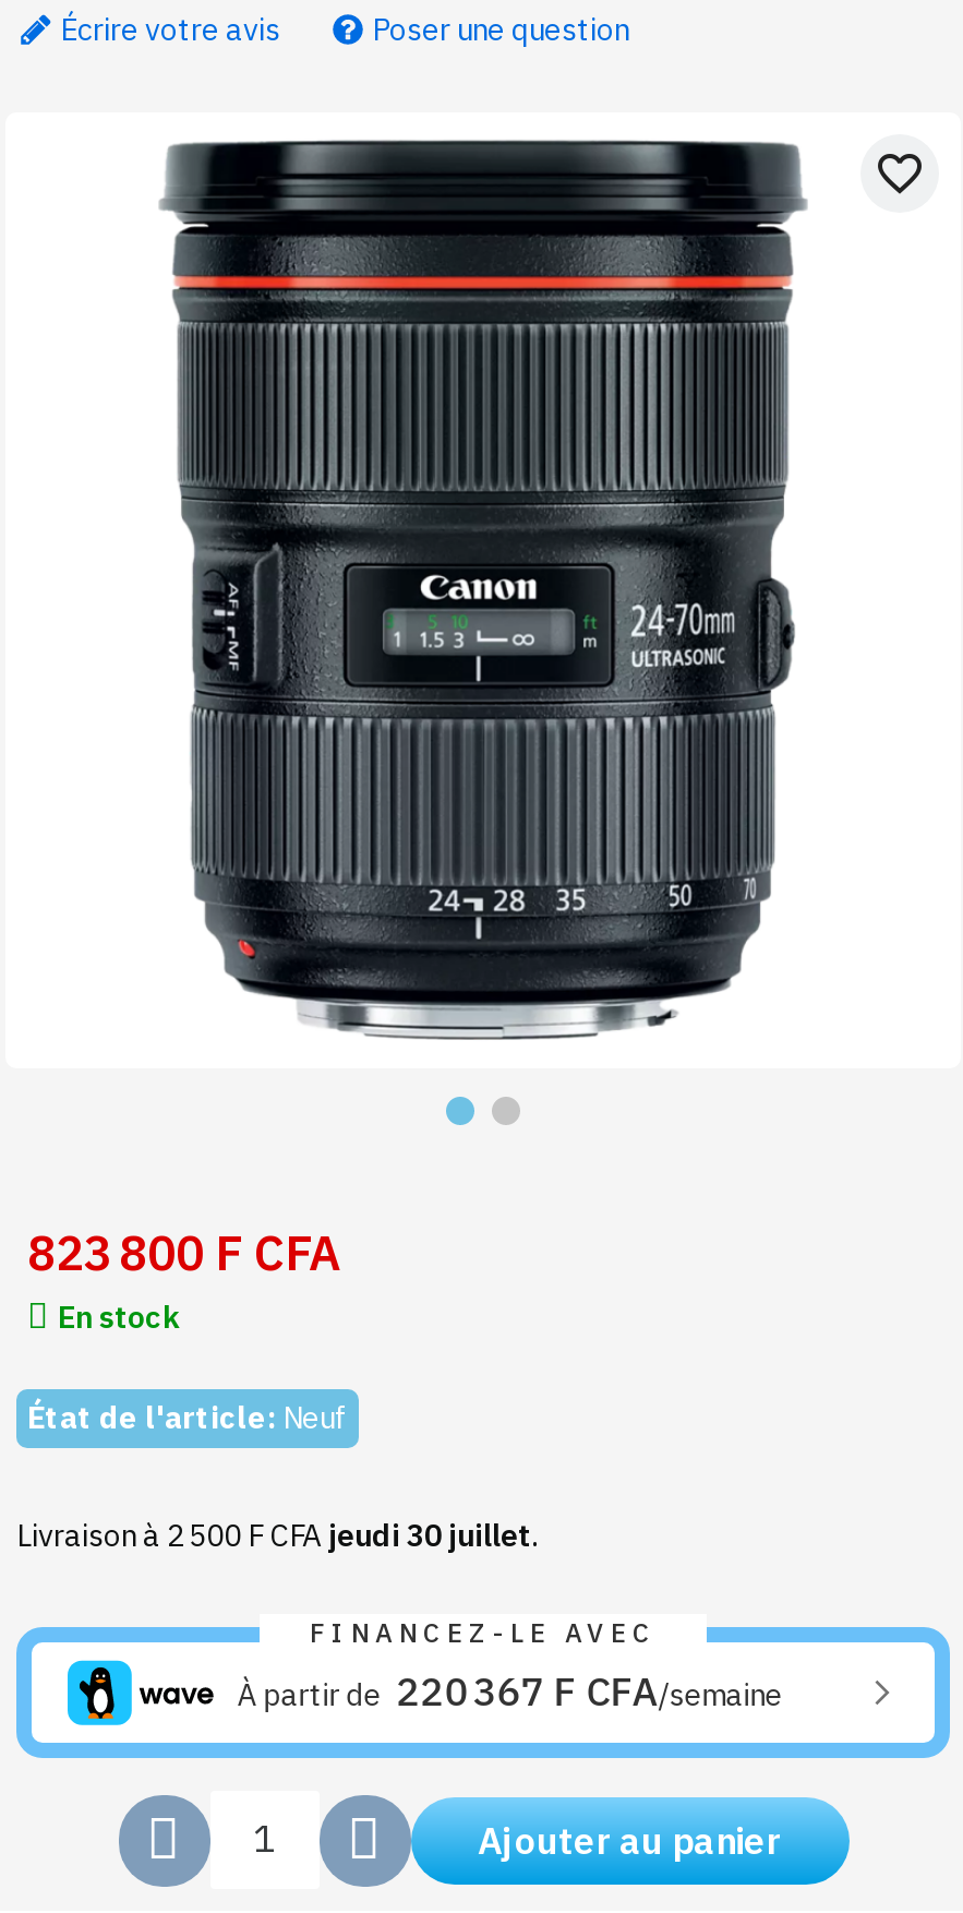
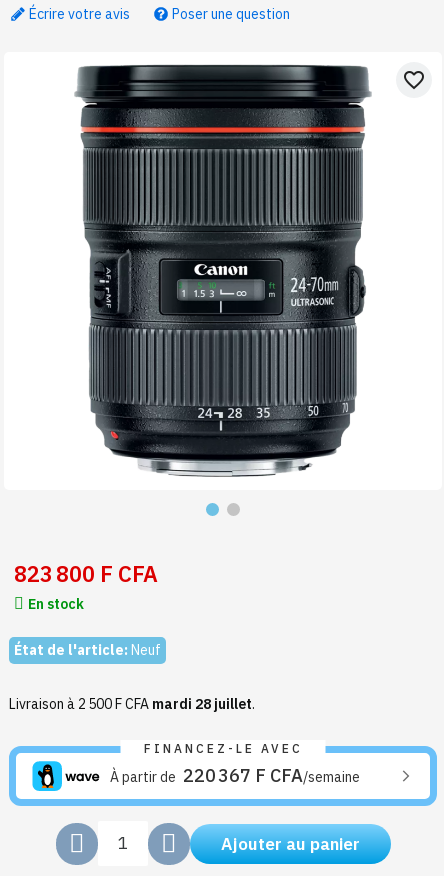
[16,1516,538,1555] Livraison à 2 500 F CFA jeudi 30 juillet. -> [9,695,255,713] Livraison à 2 500 F CFA mardi 28 juillet.

